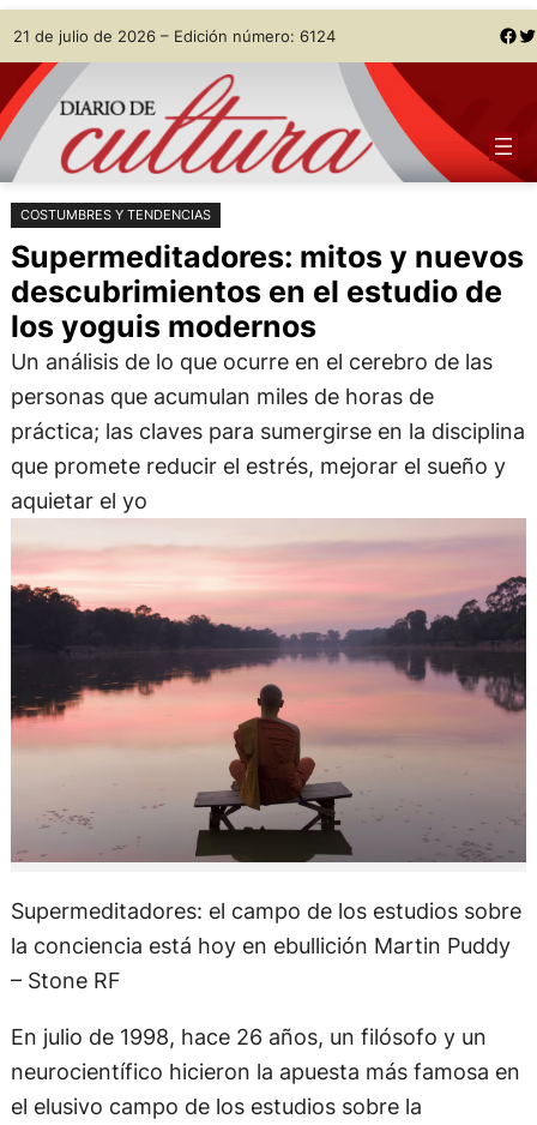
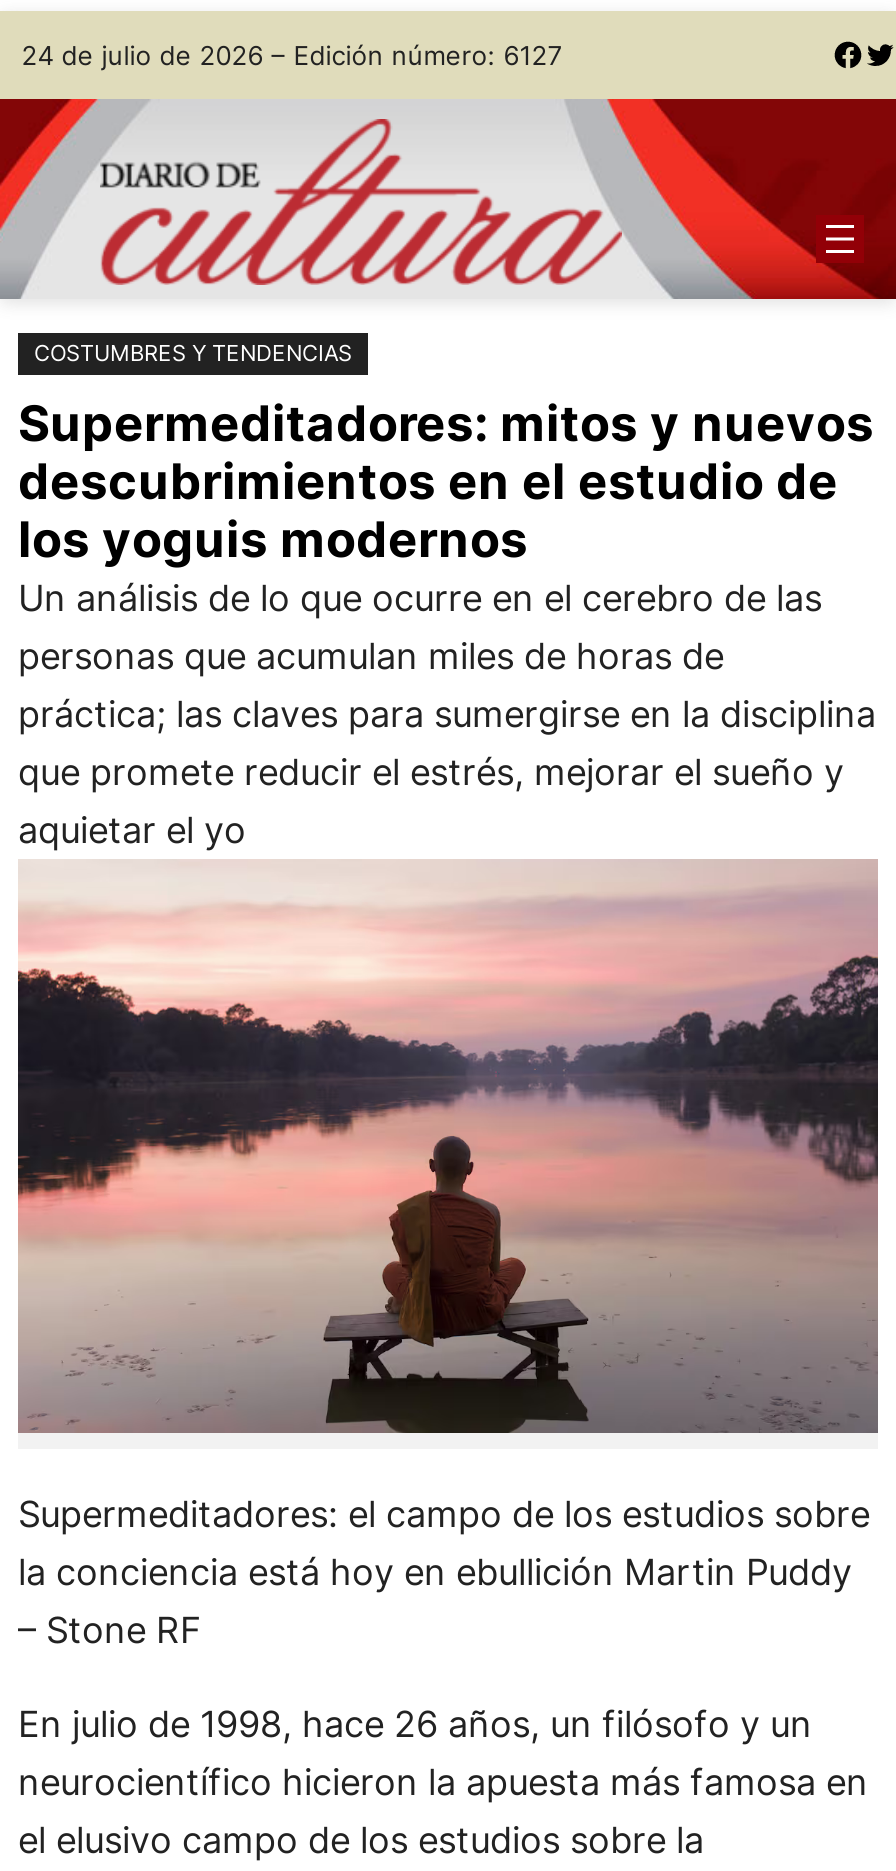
[13,26,335,46] 21 de julio de 2026 – Edición número: 6124 -> [21,39,561,71] 24 de julio de 2026 – Edición número: 6127

